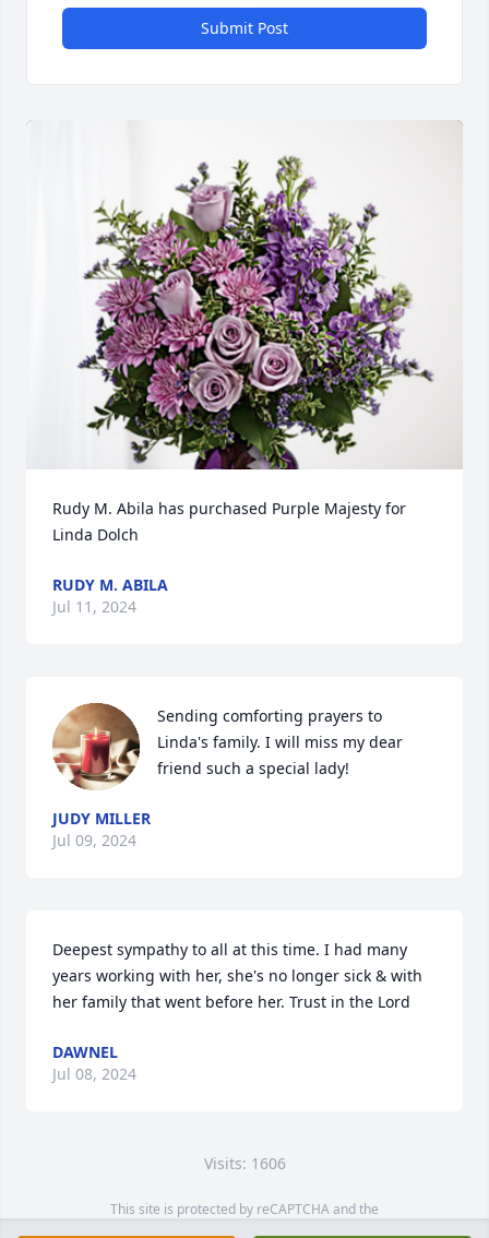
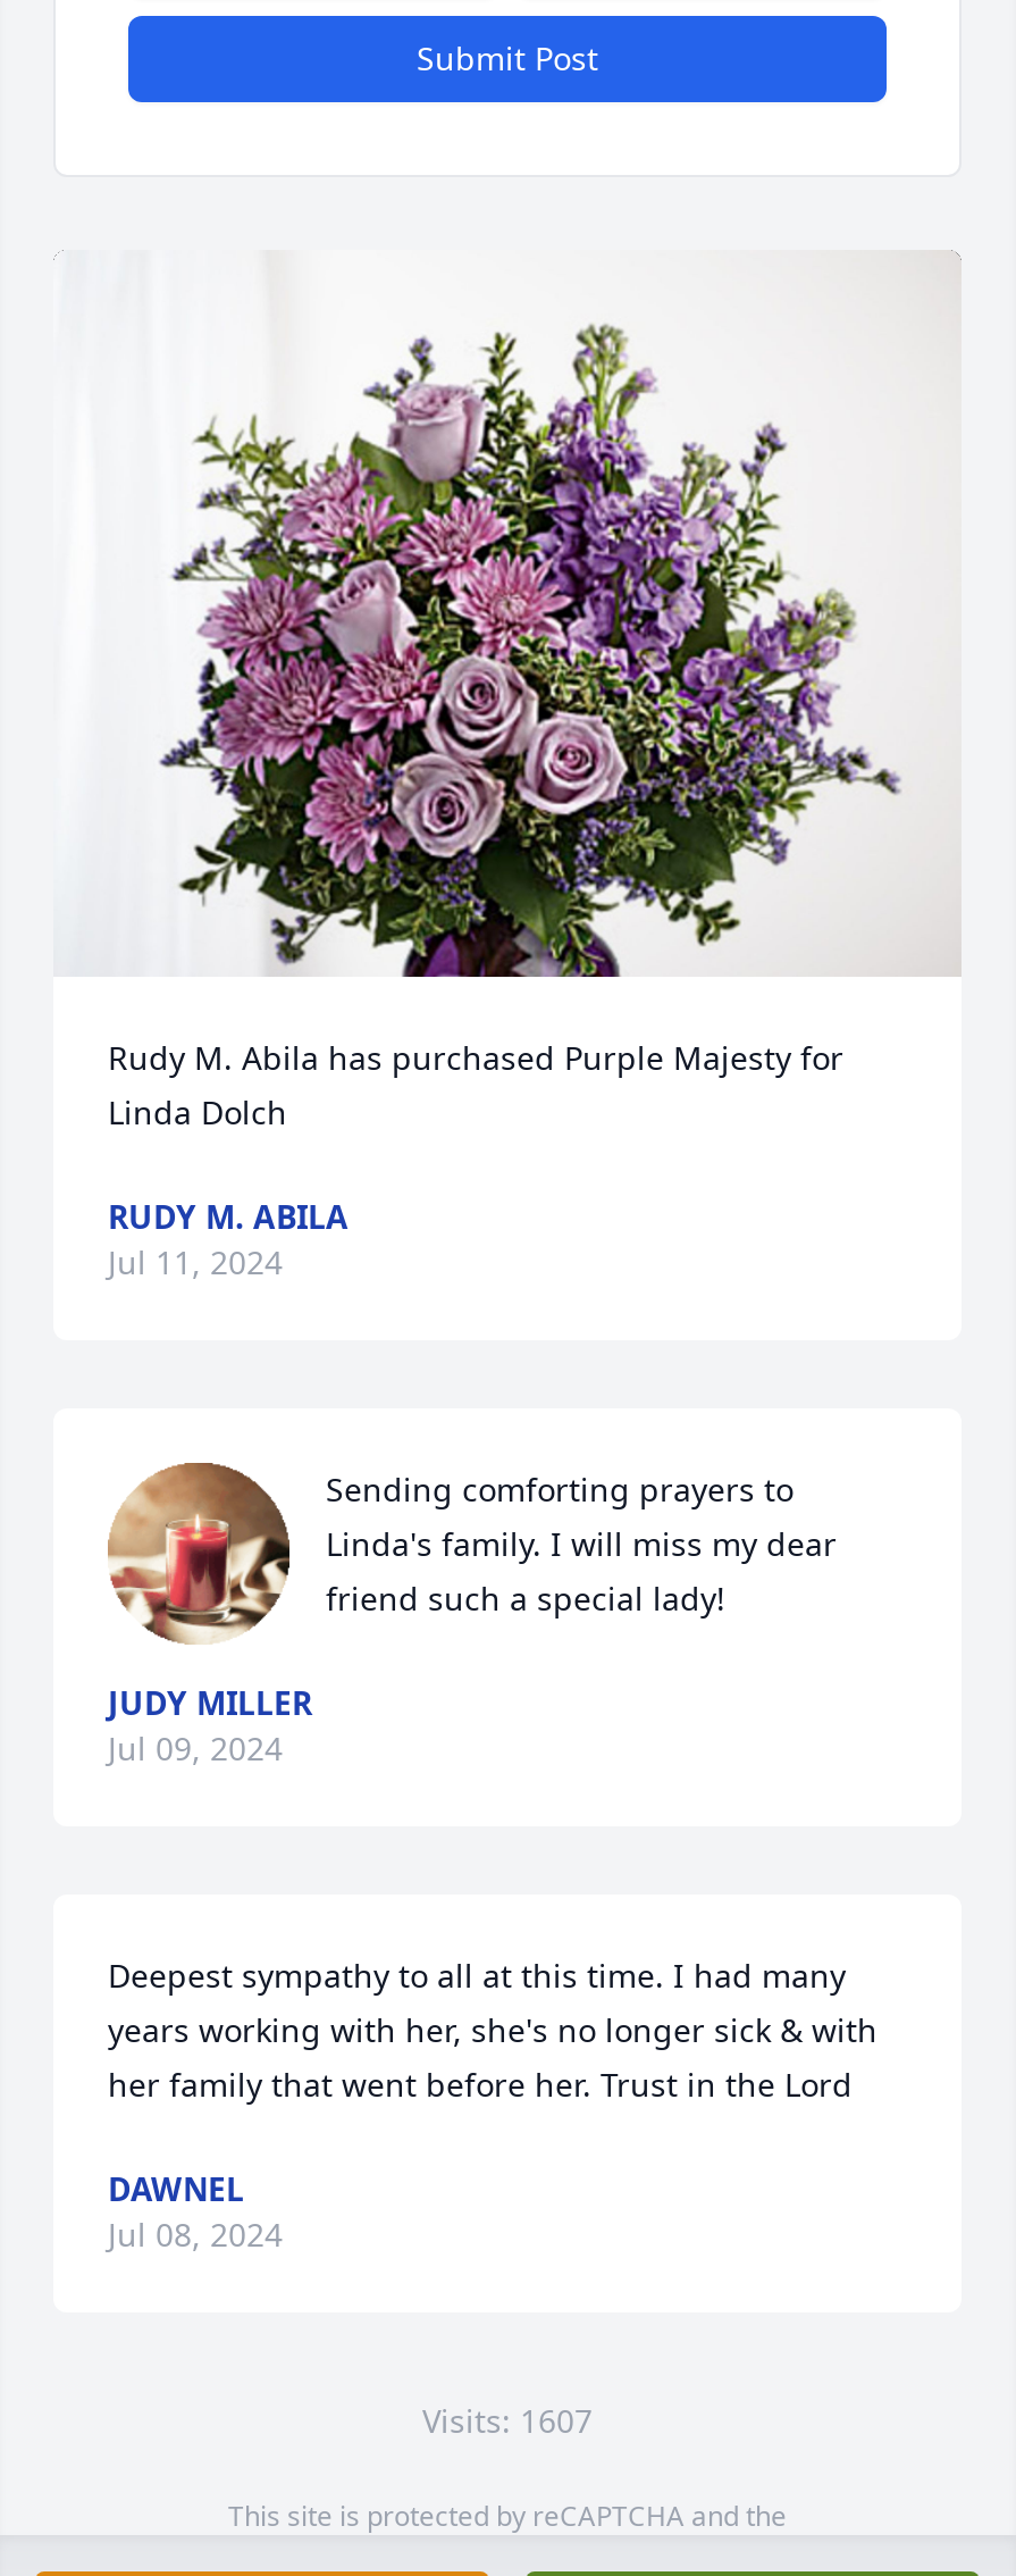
[204,1153,285,1174] Visits: 1606 -> [422,2399,593,2442] Visits: 1607

